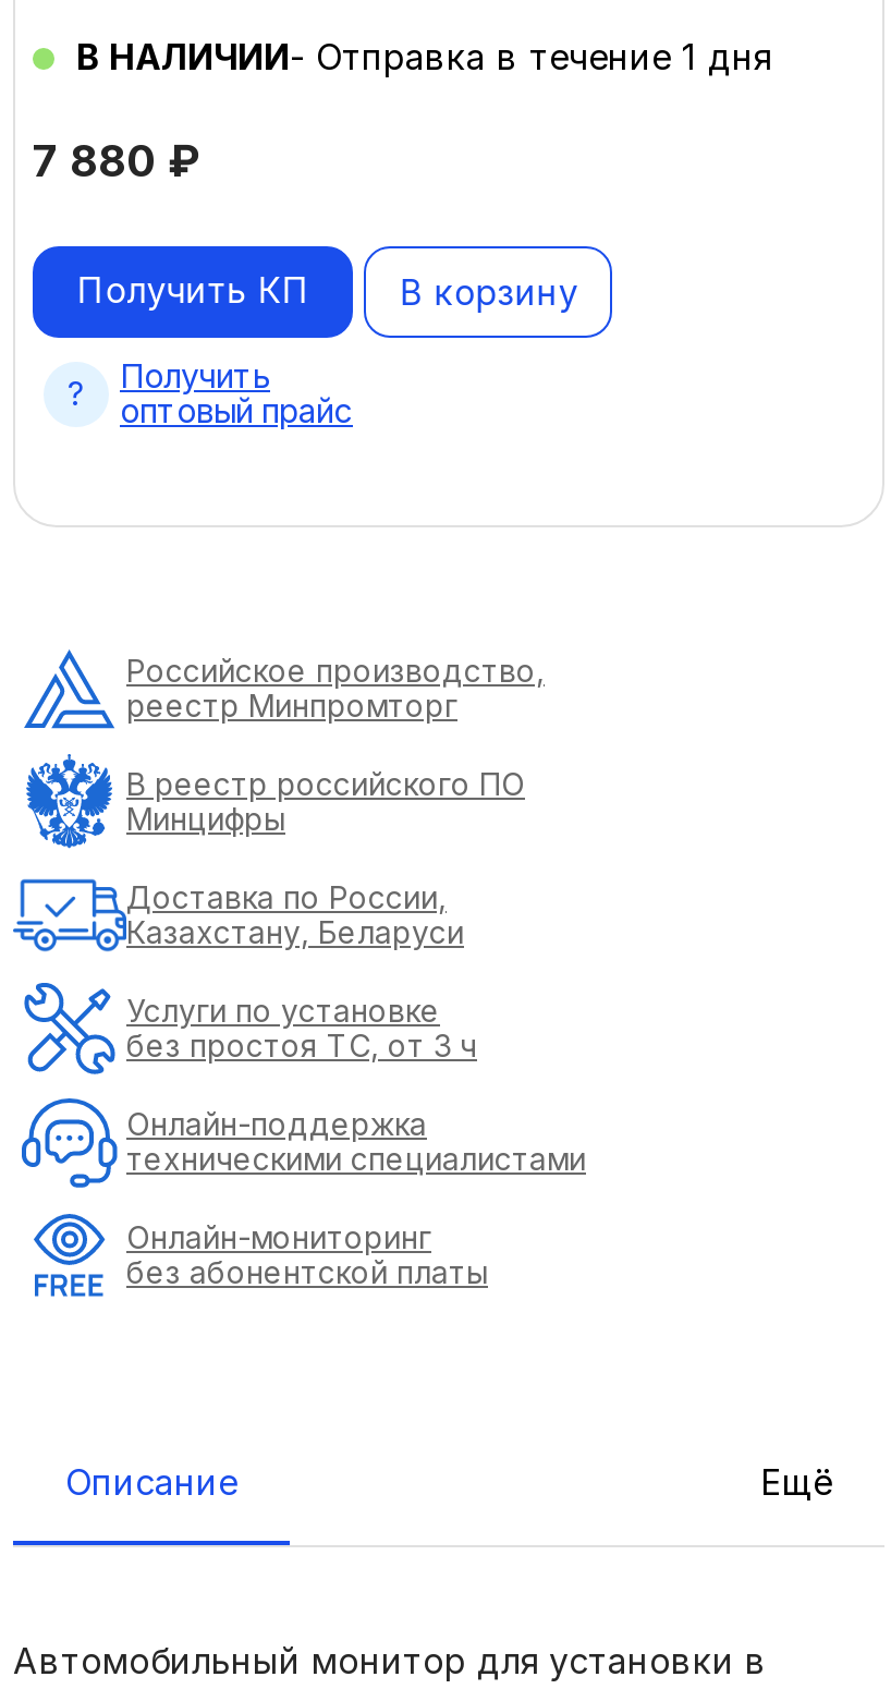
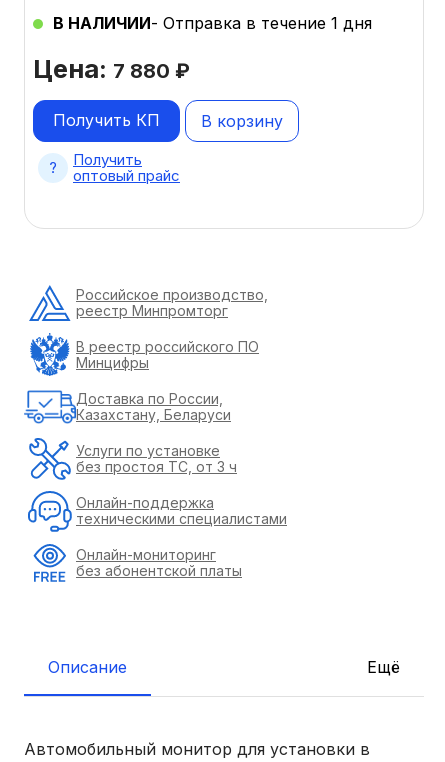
[33,135,200,188] 7 880 ₽ -> [33,53,190,84] Цена: 7 880 ₽

